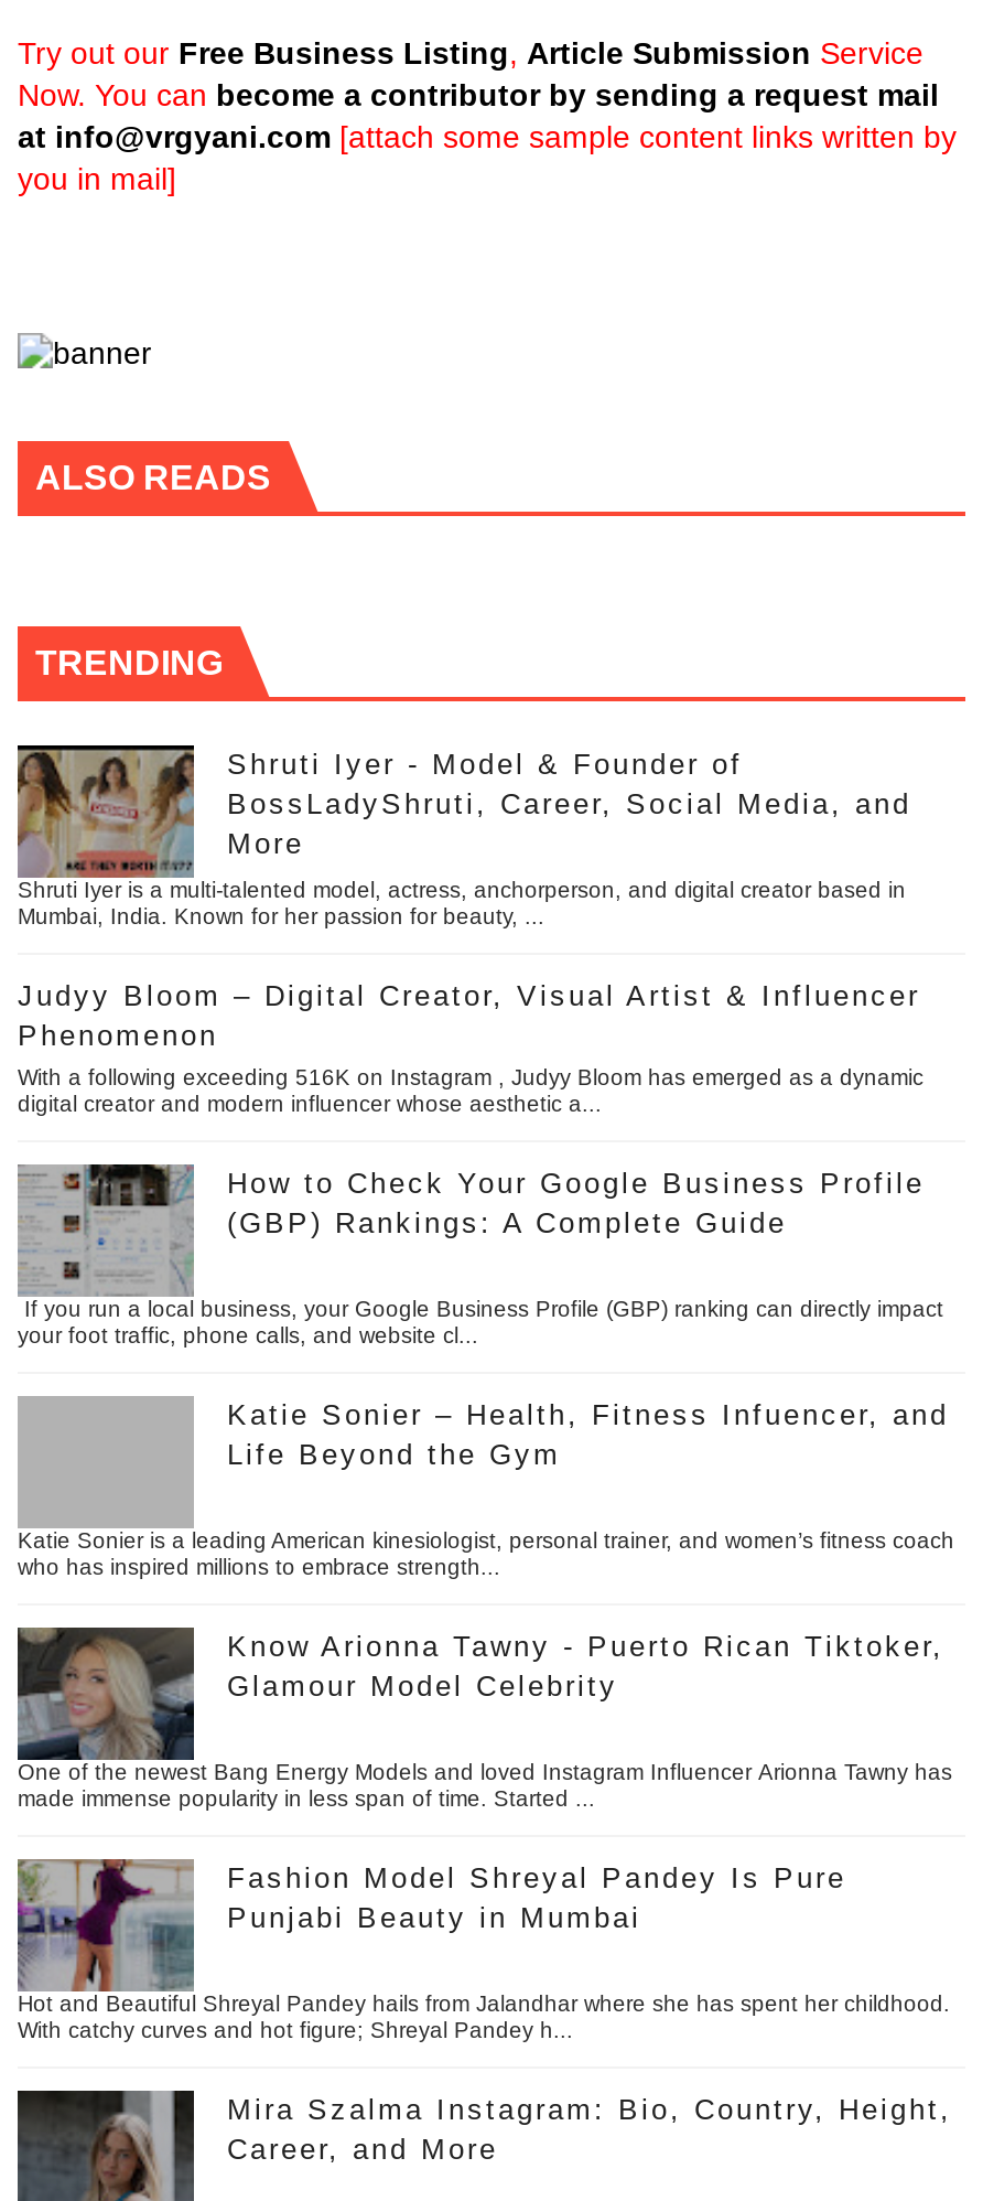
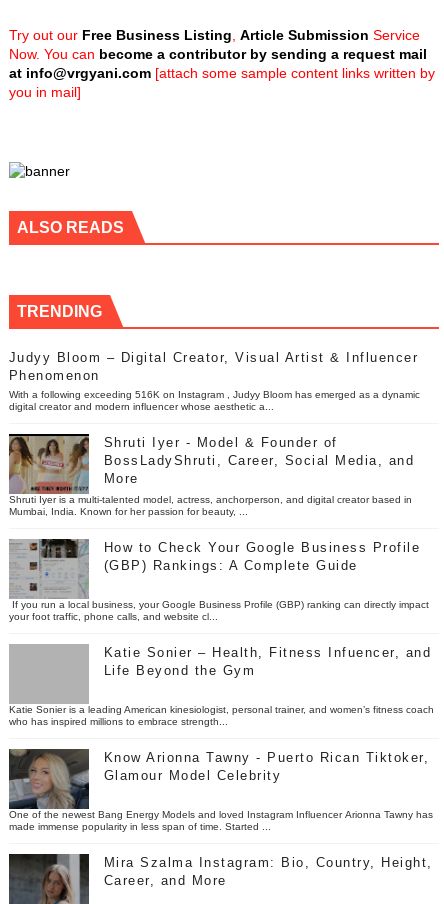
moved [13,745,911,928] -> [7,434,414,517]: [image] | Shruti Iyer - Model & Founder of | BossLadyShruti, Career, Social Media, and | More | Shruti Iyer is a multi-talented model, actress, anchorperson, and digital creator based in | Mumbai, India. Known for her passion for beauty, ...
moved [18,979,923,1116] -> [9,350,420,412]: Judyy Bloom – Digital Creator, Visual Artist & Influencer | Phenomenon | With a following exceeding 516K on Instagram , Judyy Bloom has emerged as a dynamic | digital creator and modern influencer whose aesthetic a...
[15,1857,950,2042] [image] | Fashion Model Shreyal Pandey Is Pure | Punjabi Beauty in Mumbai | Hot and Beautiful Shreyal Pandey hails from Jalandhar where she has spent her childhood. | With catchy curves and hot figure; Shreyal Pandey h... -> none

